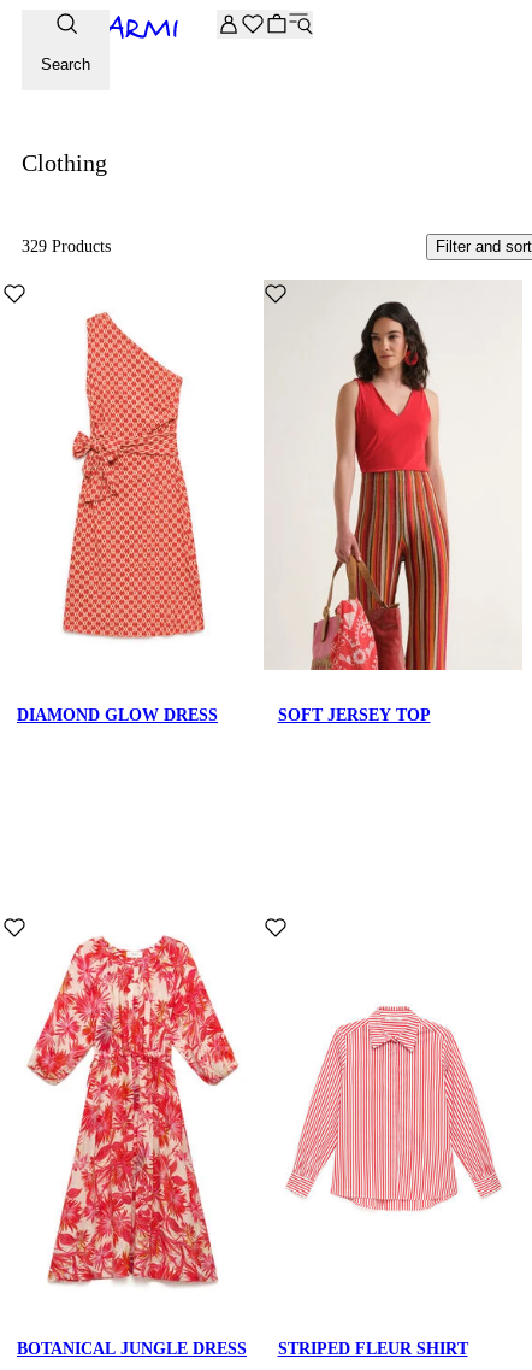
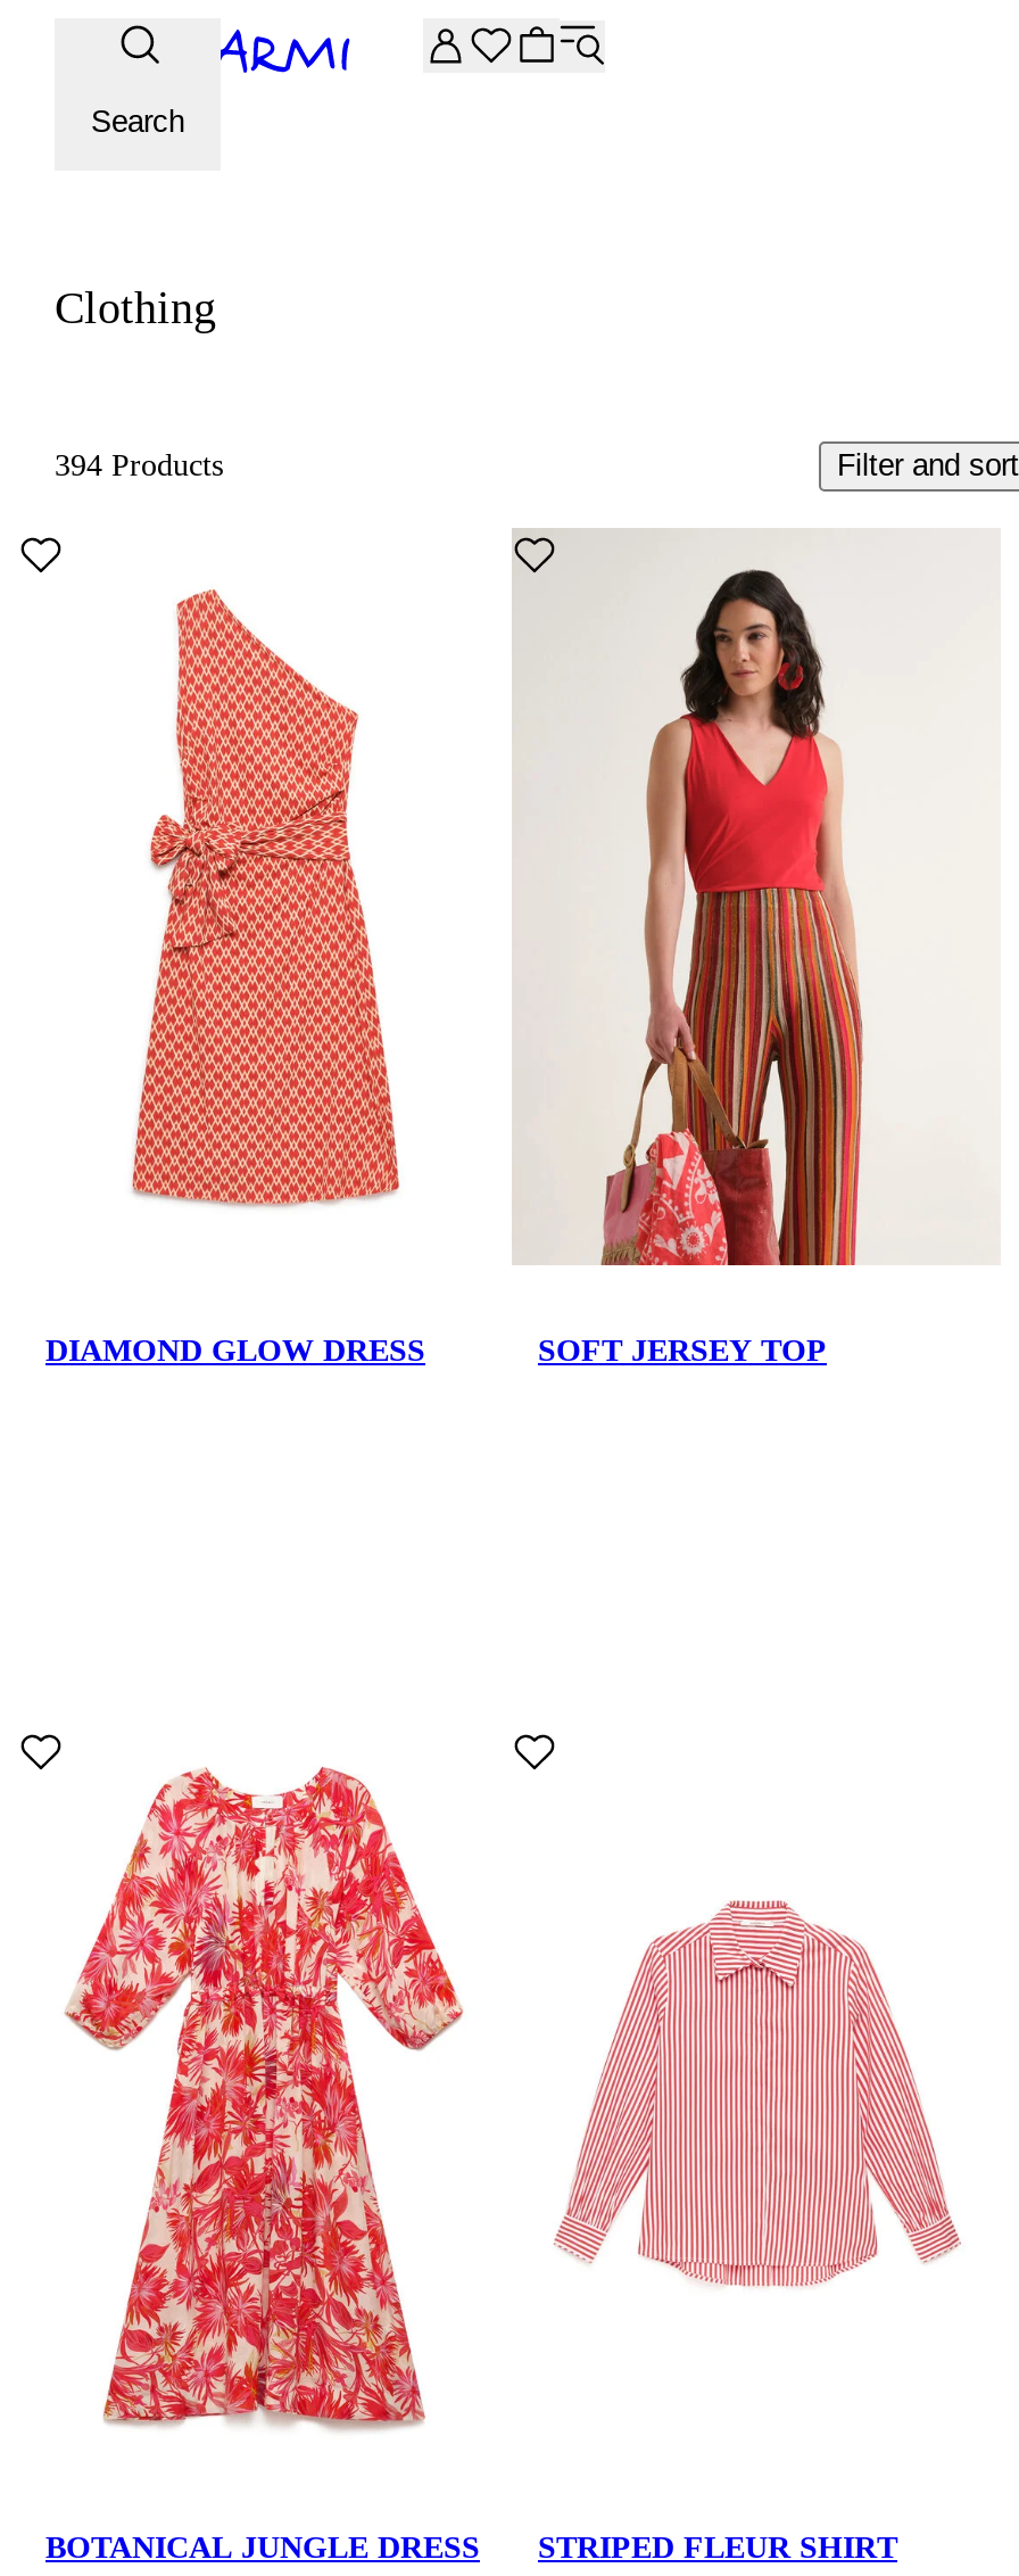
[22,237,111,255] 329 Products -> [55,447,223,482] 394 Products

